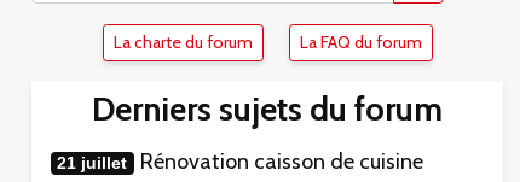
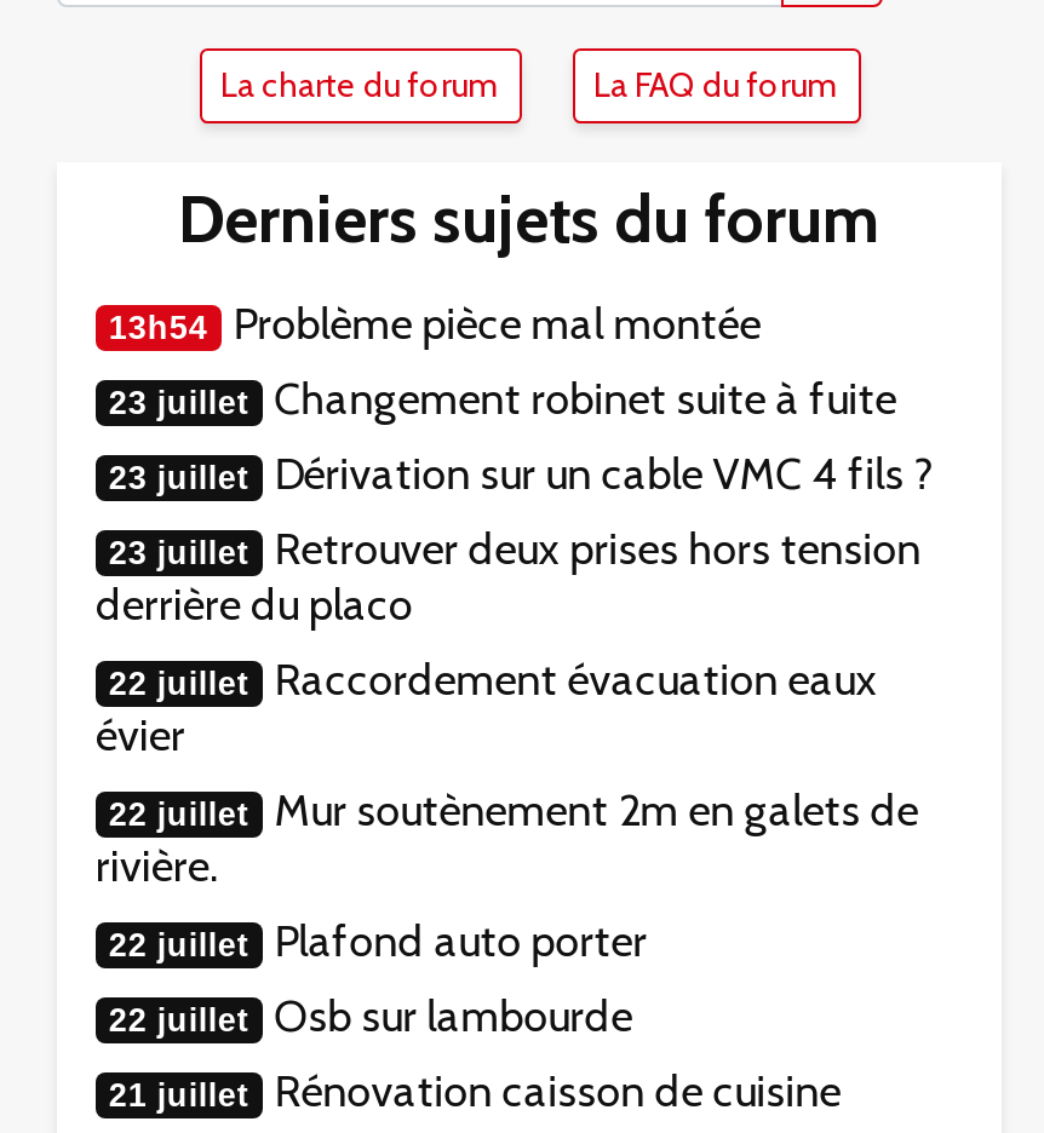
none -> [96,298,936,1043] 13h54 | Problème pièce mal montée | 23 juillet | Changement robinet suite à fuite | 23 juillet | Dérivation sur un cable VMC 4 fils ? | 23 juillet | Retrouver deux prises hors tension | derrière du placo | 22 juillet | Raccordement évacuation eaux | évier | 22 juillet | Mur soutènement 2m en galets de | rivière. | 22 juillet | Plafond auto porter | 22 juillet | Osb sur lambourde

